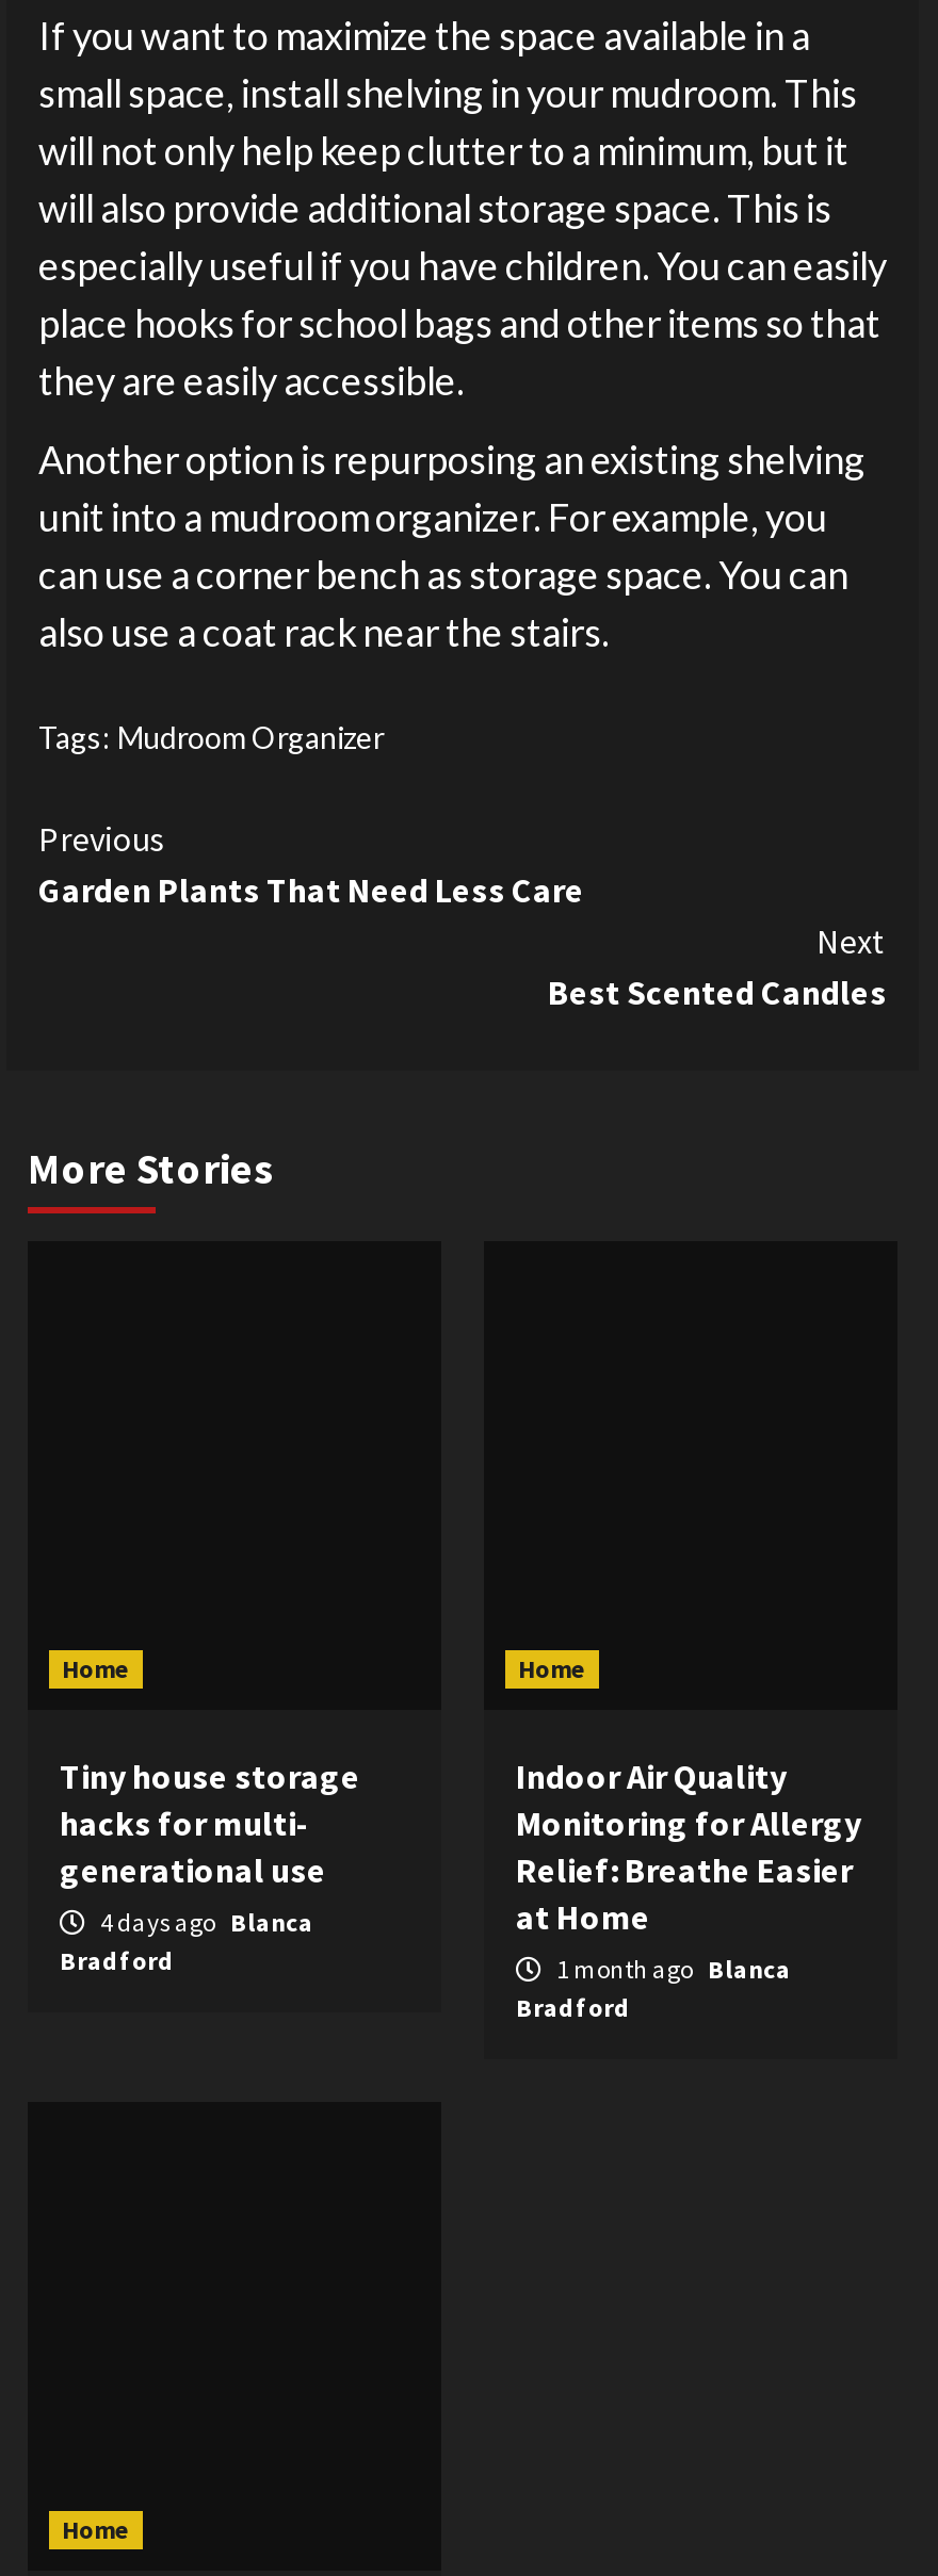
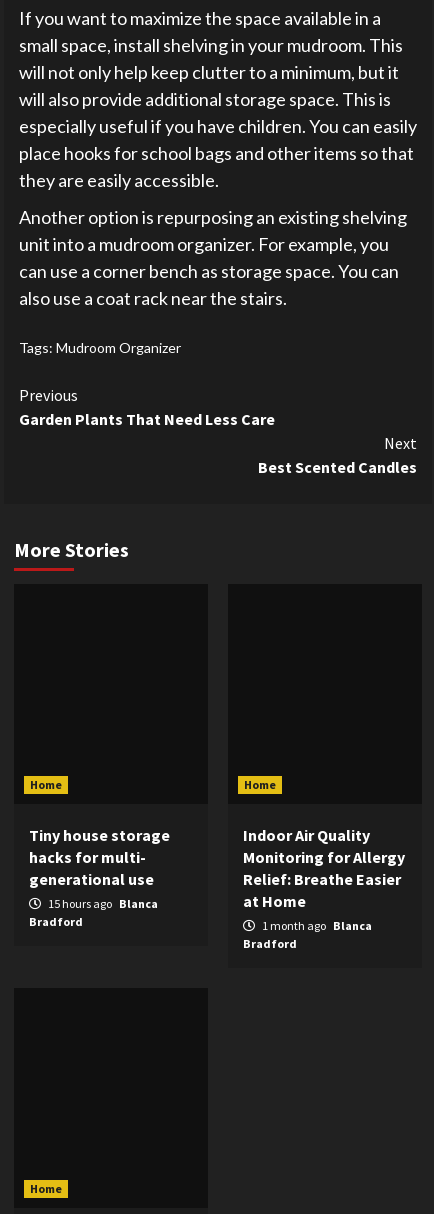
[96,1905,313,1937] 4 days ago Blanca -> [46,896,158,911] 15 hours ago Blanca

